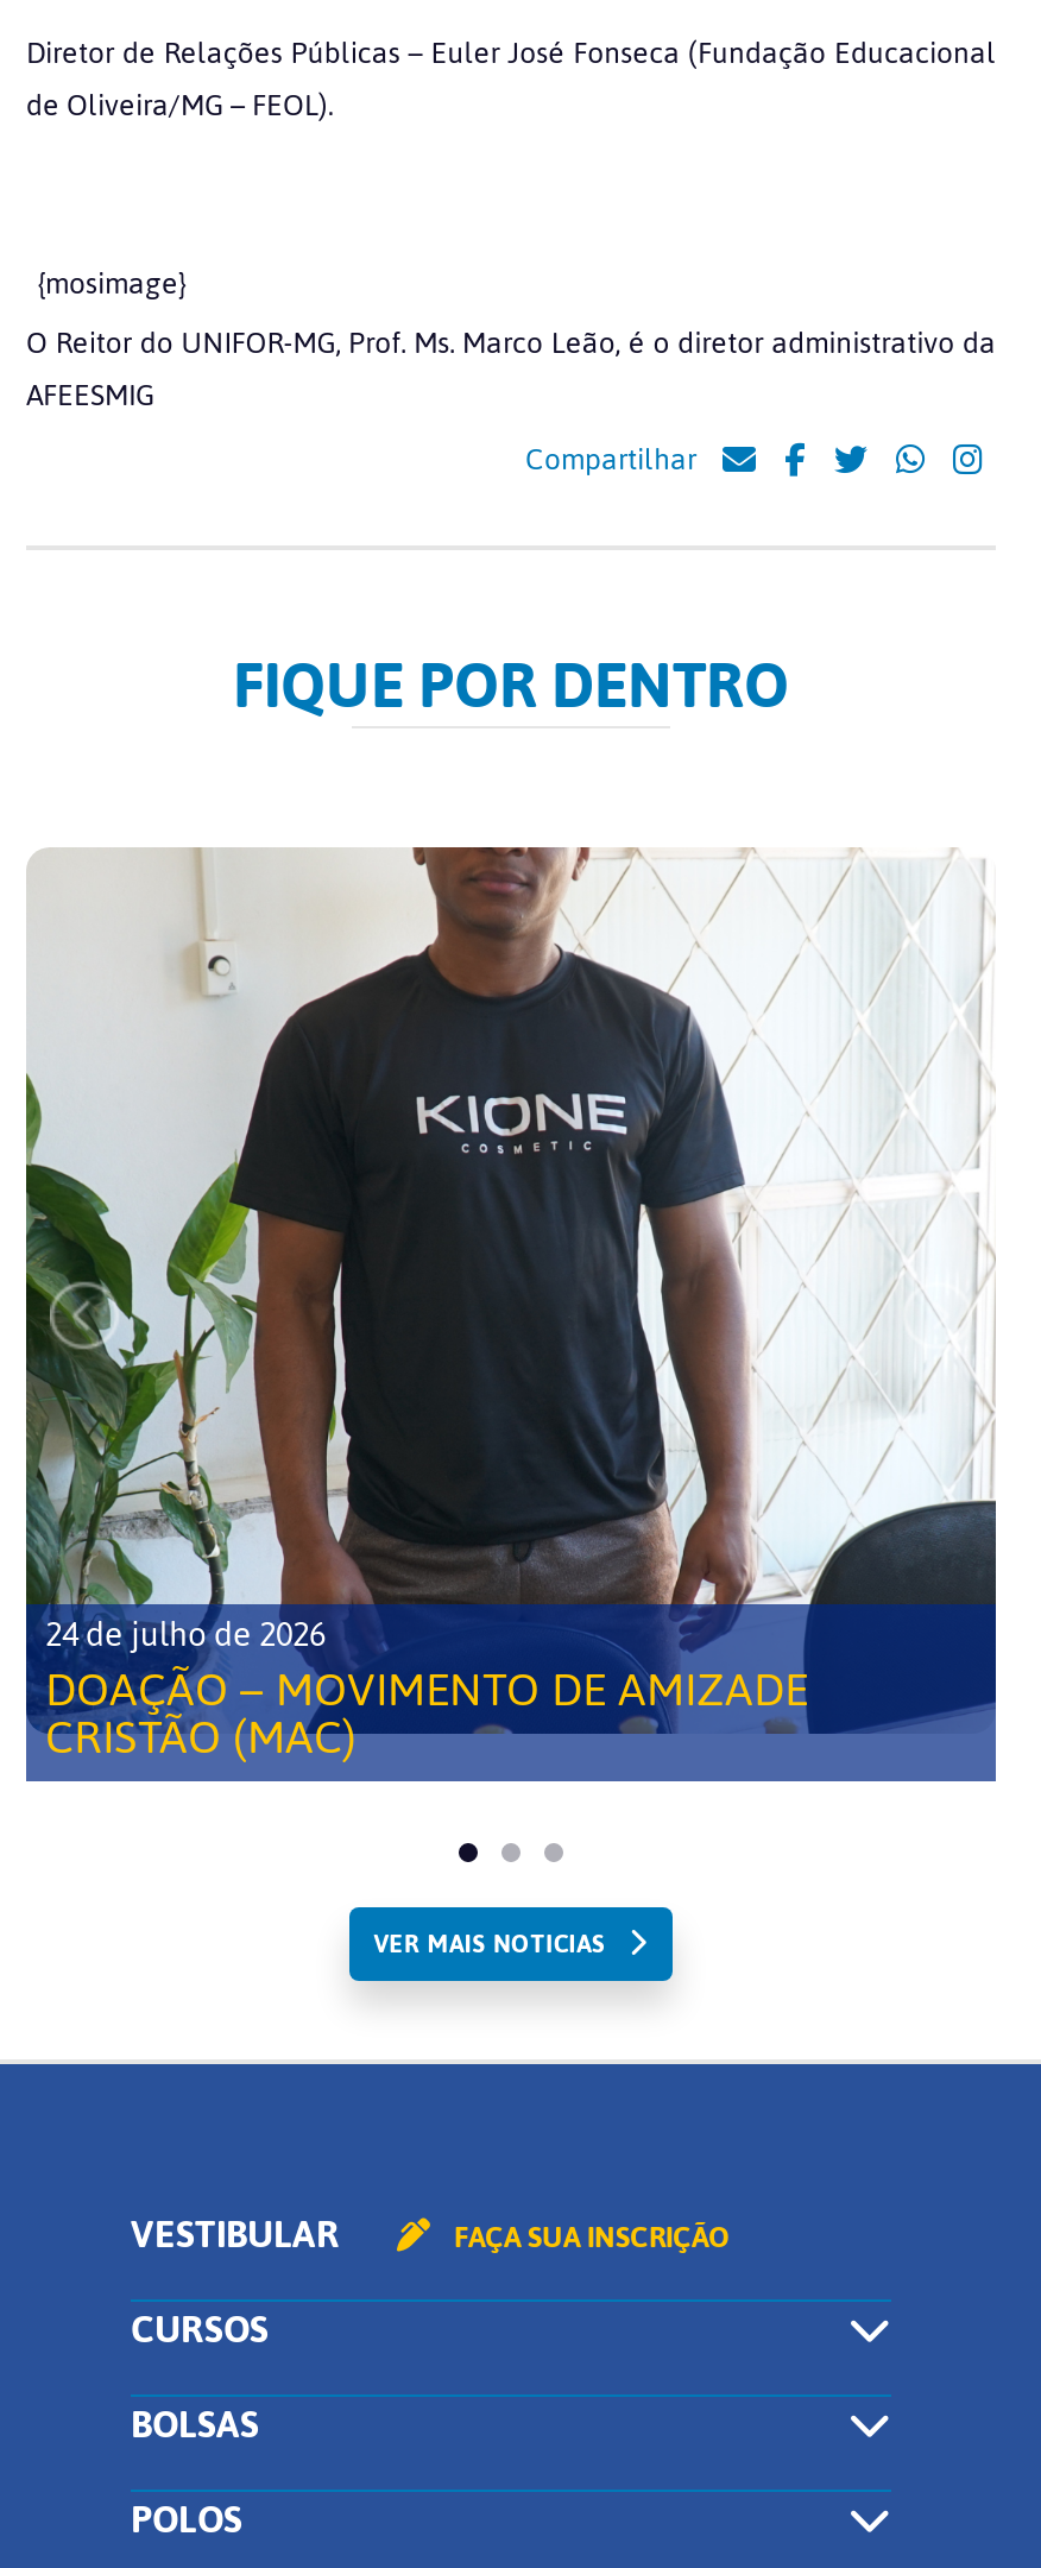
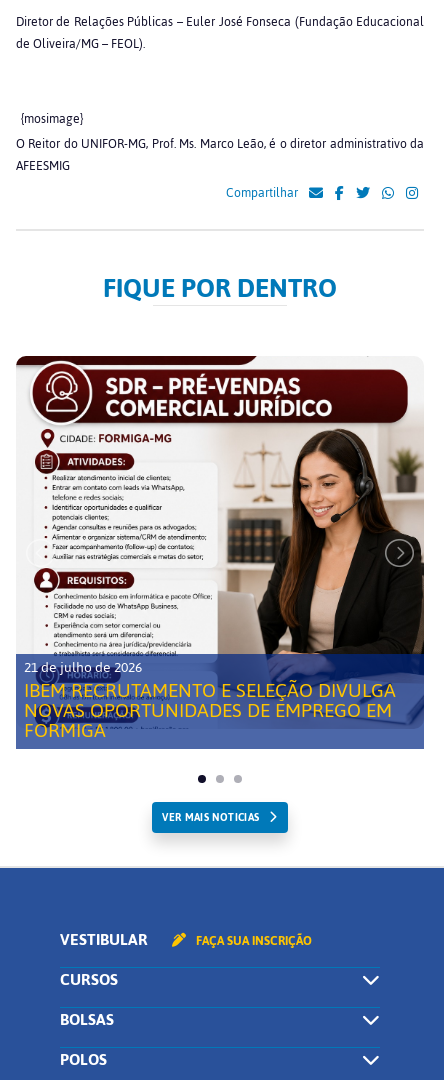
[24,845,996,1782] [image] | 24 de julho de 2026 | DOAÇÃO – MOVIMENTO DE AMIZADE | CRISTÃO (MAC) -> [16,355,425,749] [image] | 21 de julho de 2026 | IBEM RECRUTAMENTO E SELEÇÃO DIVULGA | NOVAS OPORTUNIDADES DE EMPREGO EM | FORMIGA

